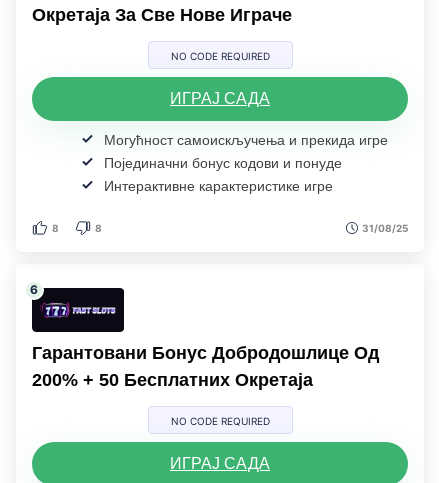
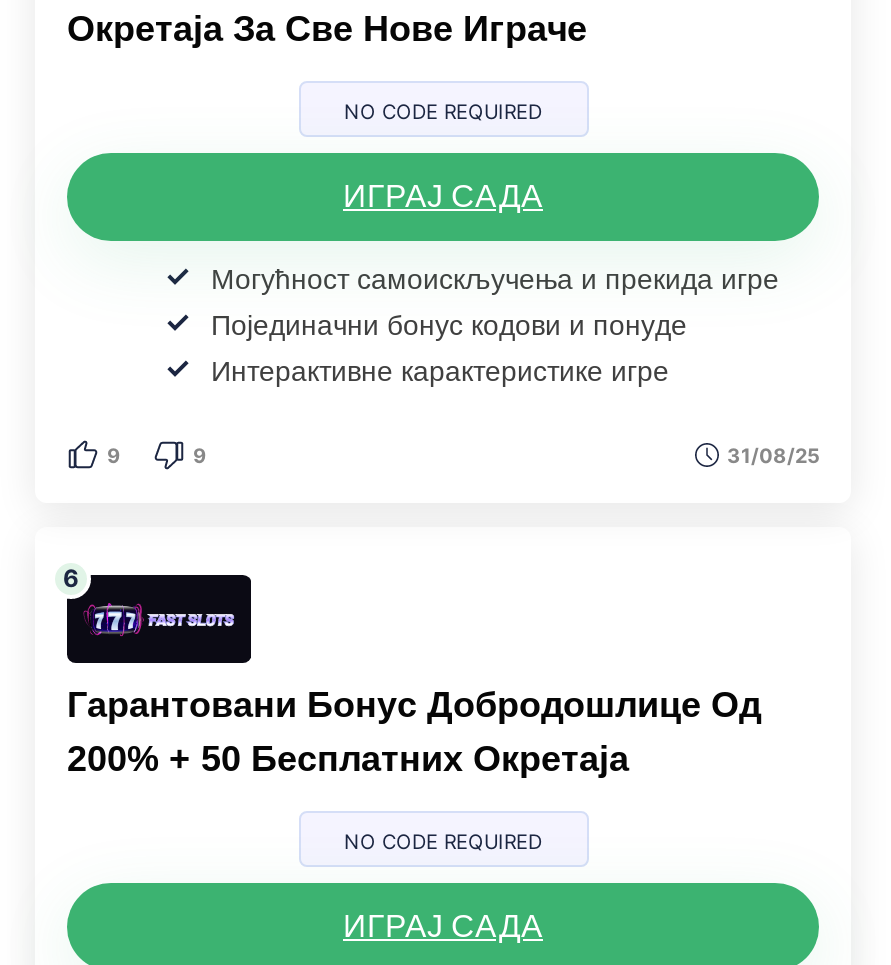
[52,221,59,233] 8 -> [107,442,121,466] 9
[95,221,102,233] 8 -> [193,442,207,466] 9

